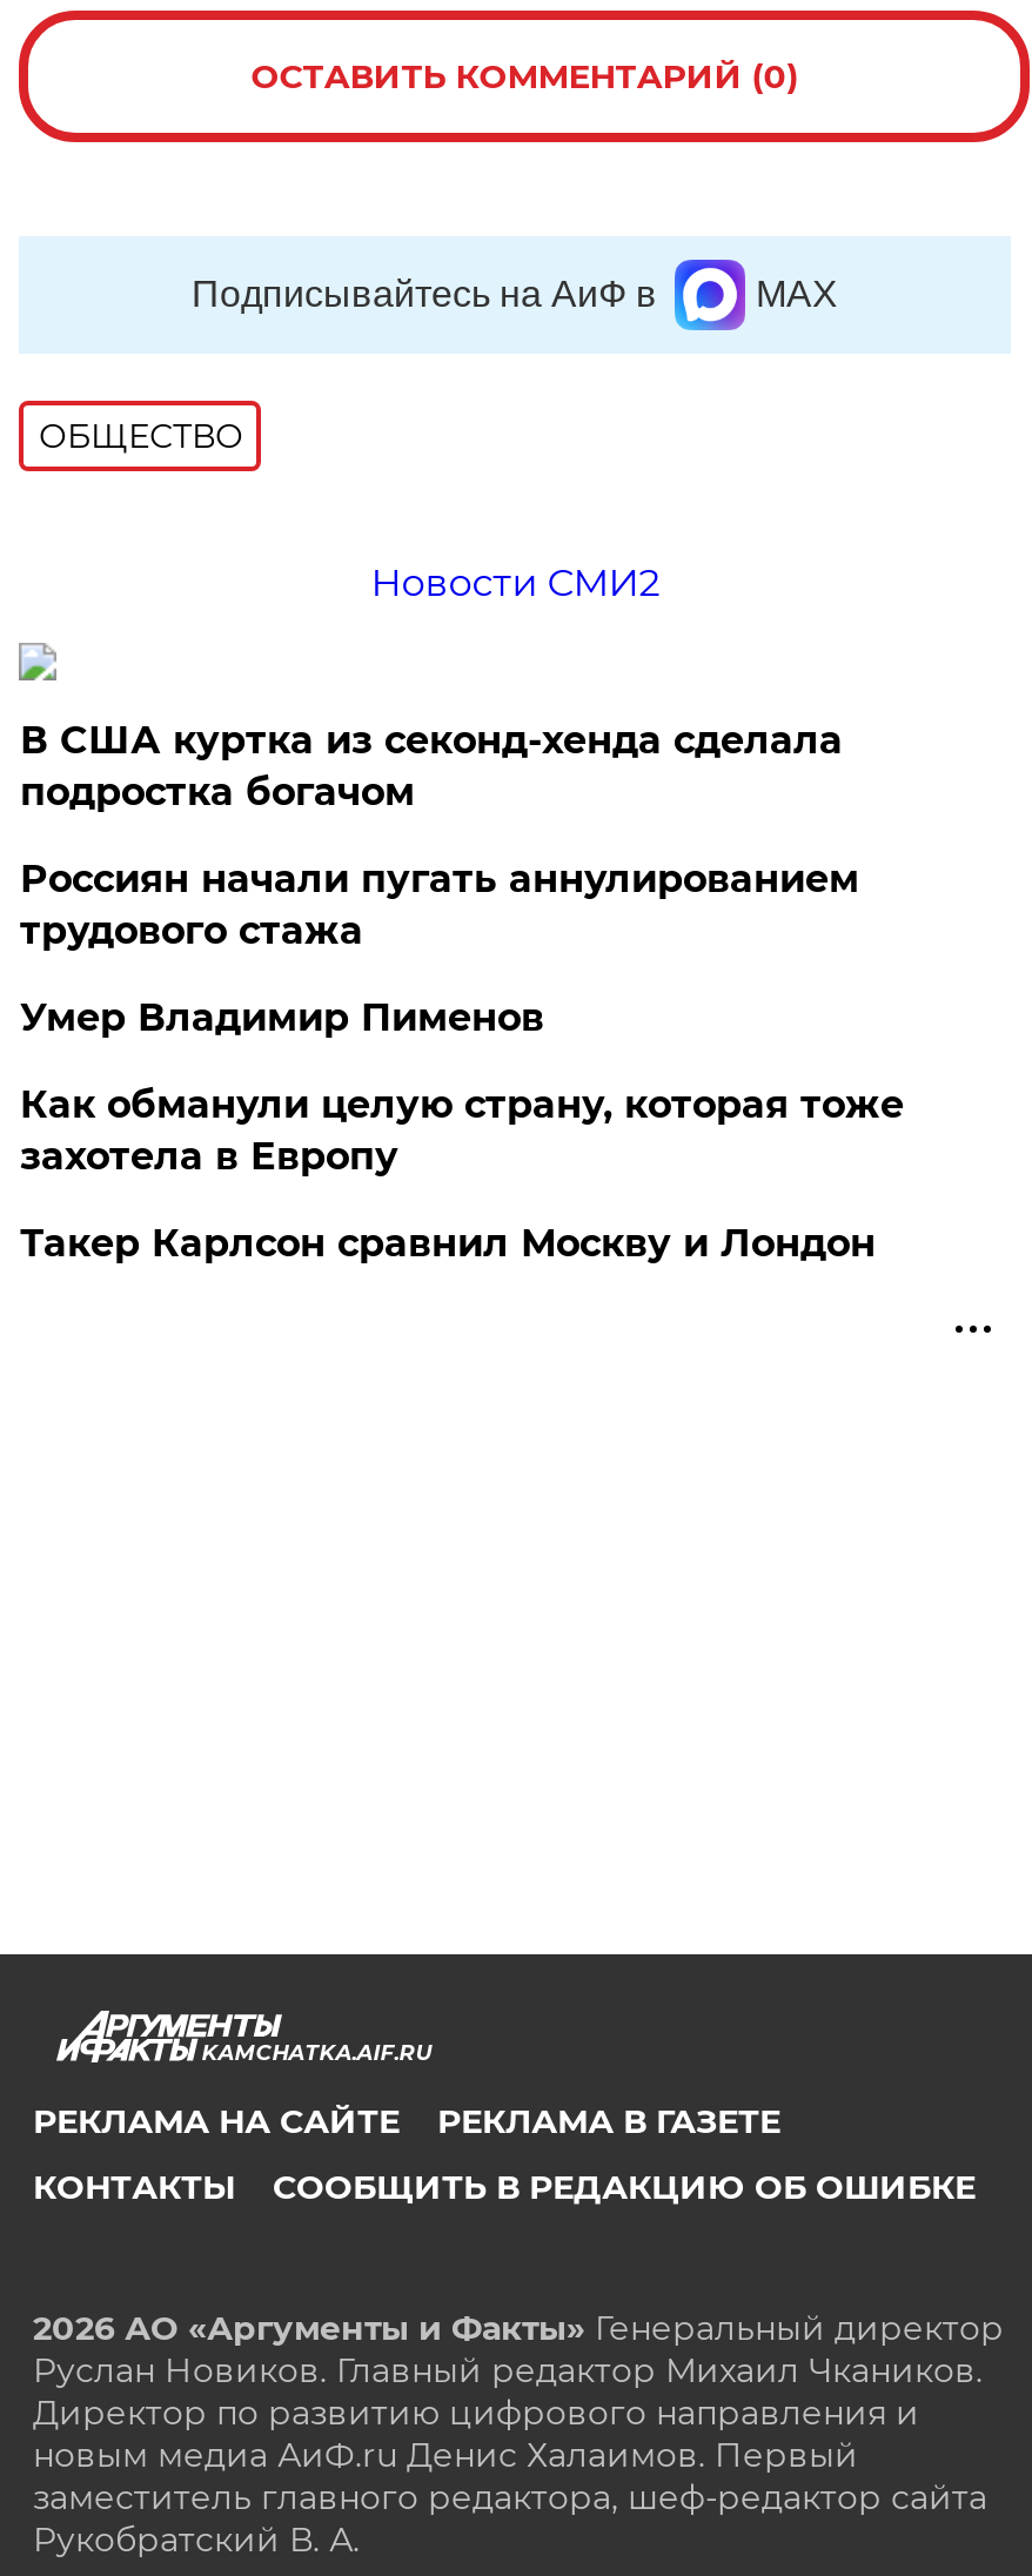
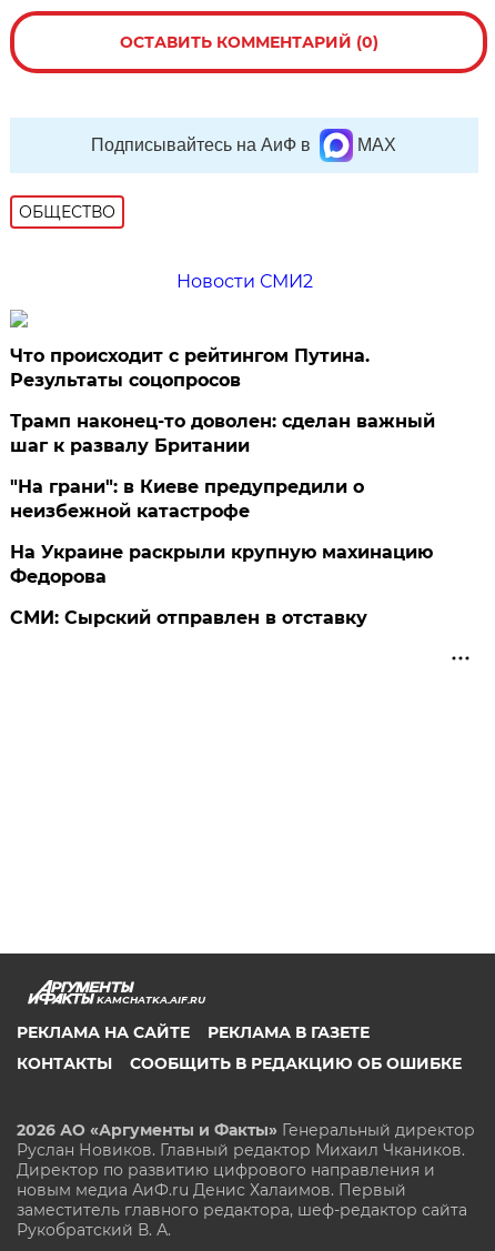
[20,718,843,814] В США куртка из секонд-хенда сделала | подростка богачом -> [10,345,370,391] Что происходит с рейтингом Путина. | Результаты соцопросов
[20,856,859,953] Россиян начали пугать аннулированием | трудового стажа -> [10,411,436,456] Трамп наконец-то доволен: сделан важный | шаг к развалу Британии
[20,995,544,1040] Умер Владимир Пименов -> [10,476,364,522] "На грани": в Киеве предупредили о | неизбежной катастрофе
[20,1082,904,1178] Как обманули целую страну, которая тоже | захотела в Европу -> [10,542,433,587] На Украине раскрыли крупную махинацию | Федорова
[20,1221,875,1265] Такер Карлсон сравнил Москву и Лондон -> [10,607,368,628] СМИ: Сырский отправлен в отставку

